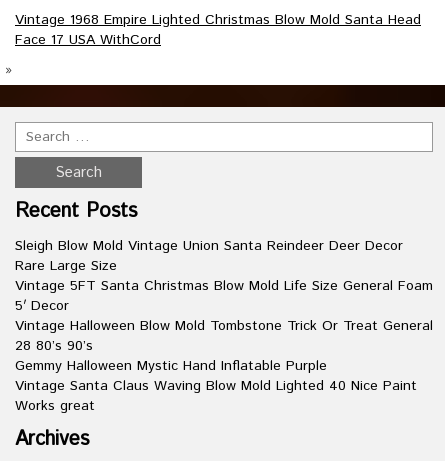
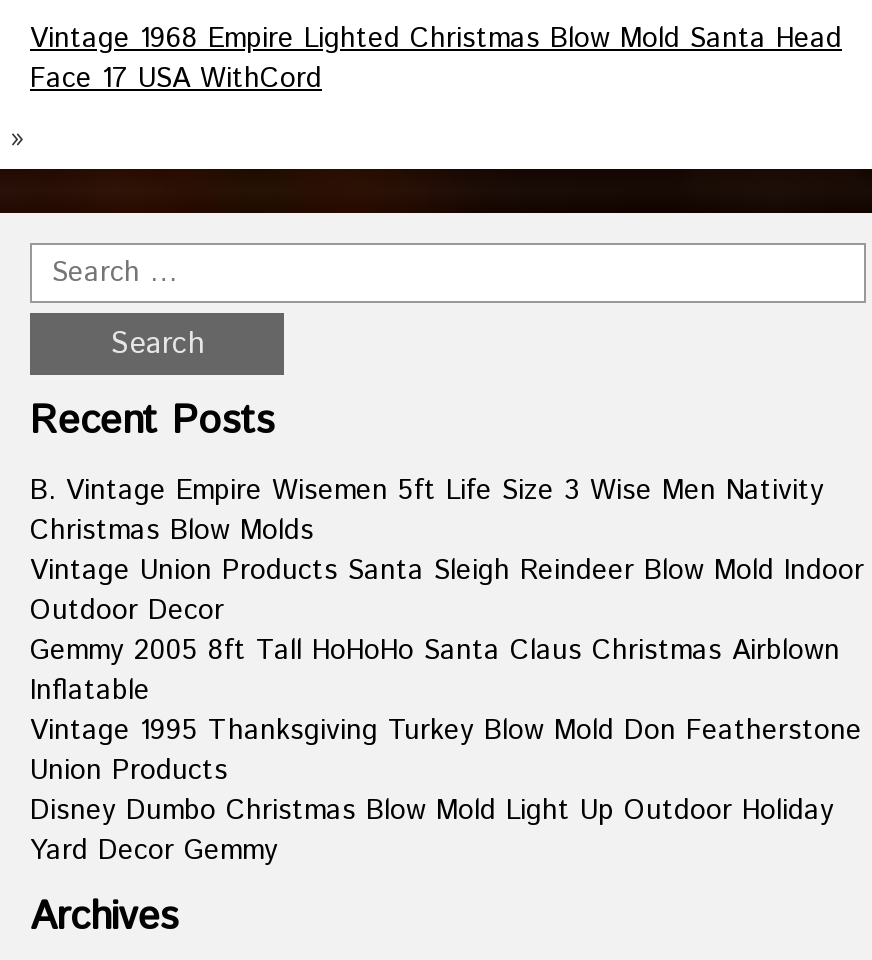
[15,236,433,416] Sleigh Blow Mold Vintage Union Santa Reindeer Deer Decor | Rare Large Size | Vintage 5FT Santa Christmas Blow Mold Life Size General Foam | 5′ Decor | Vintage Halloween Blow Mold Tombstone Trick Or Treat General | 28 80’s 90’s | Gemmy Halloween Mystic Hand Inflatable Purple | Vintage Santa Claus Waving Blow Mold Lighted 40 Nice Paint | Works great -> [30,471,864,871] B. Vintage Empire Wisemen 5ft Life Size 3 Wise Men Nativity | Christmas Blow Molds | Vintage Union Products Santa Sleigh Reindeer Blow Mold Indoor | Outdoor Decor | Gemmy 2005 8ft Tall HoHoHo Santa Claus Christmas Airblown | Inflatable | Vintage 1995 Thanksgiving Turkey Blow Mold Don Featherstone | Union Products | Disney Dumbo Christmas Blow Mold Light Up Outdoor Holiday | Yard Decor Gemmy

